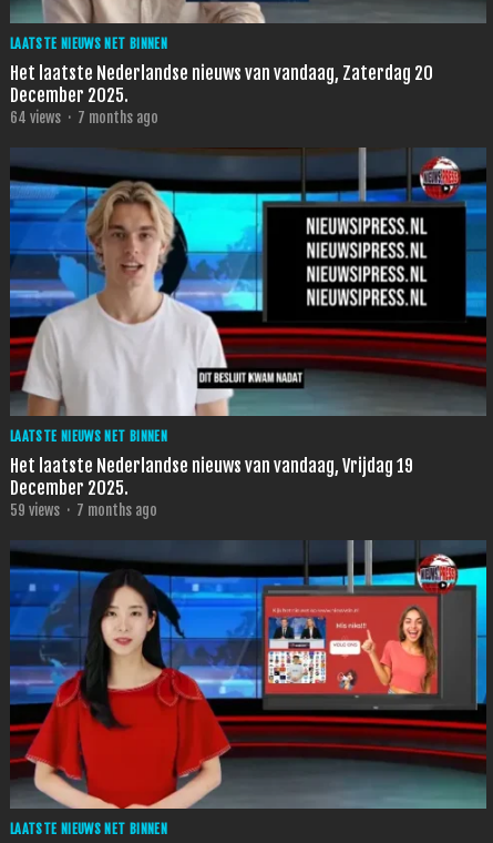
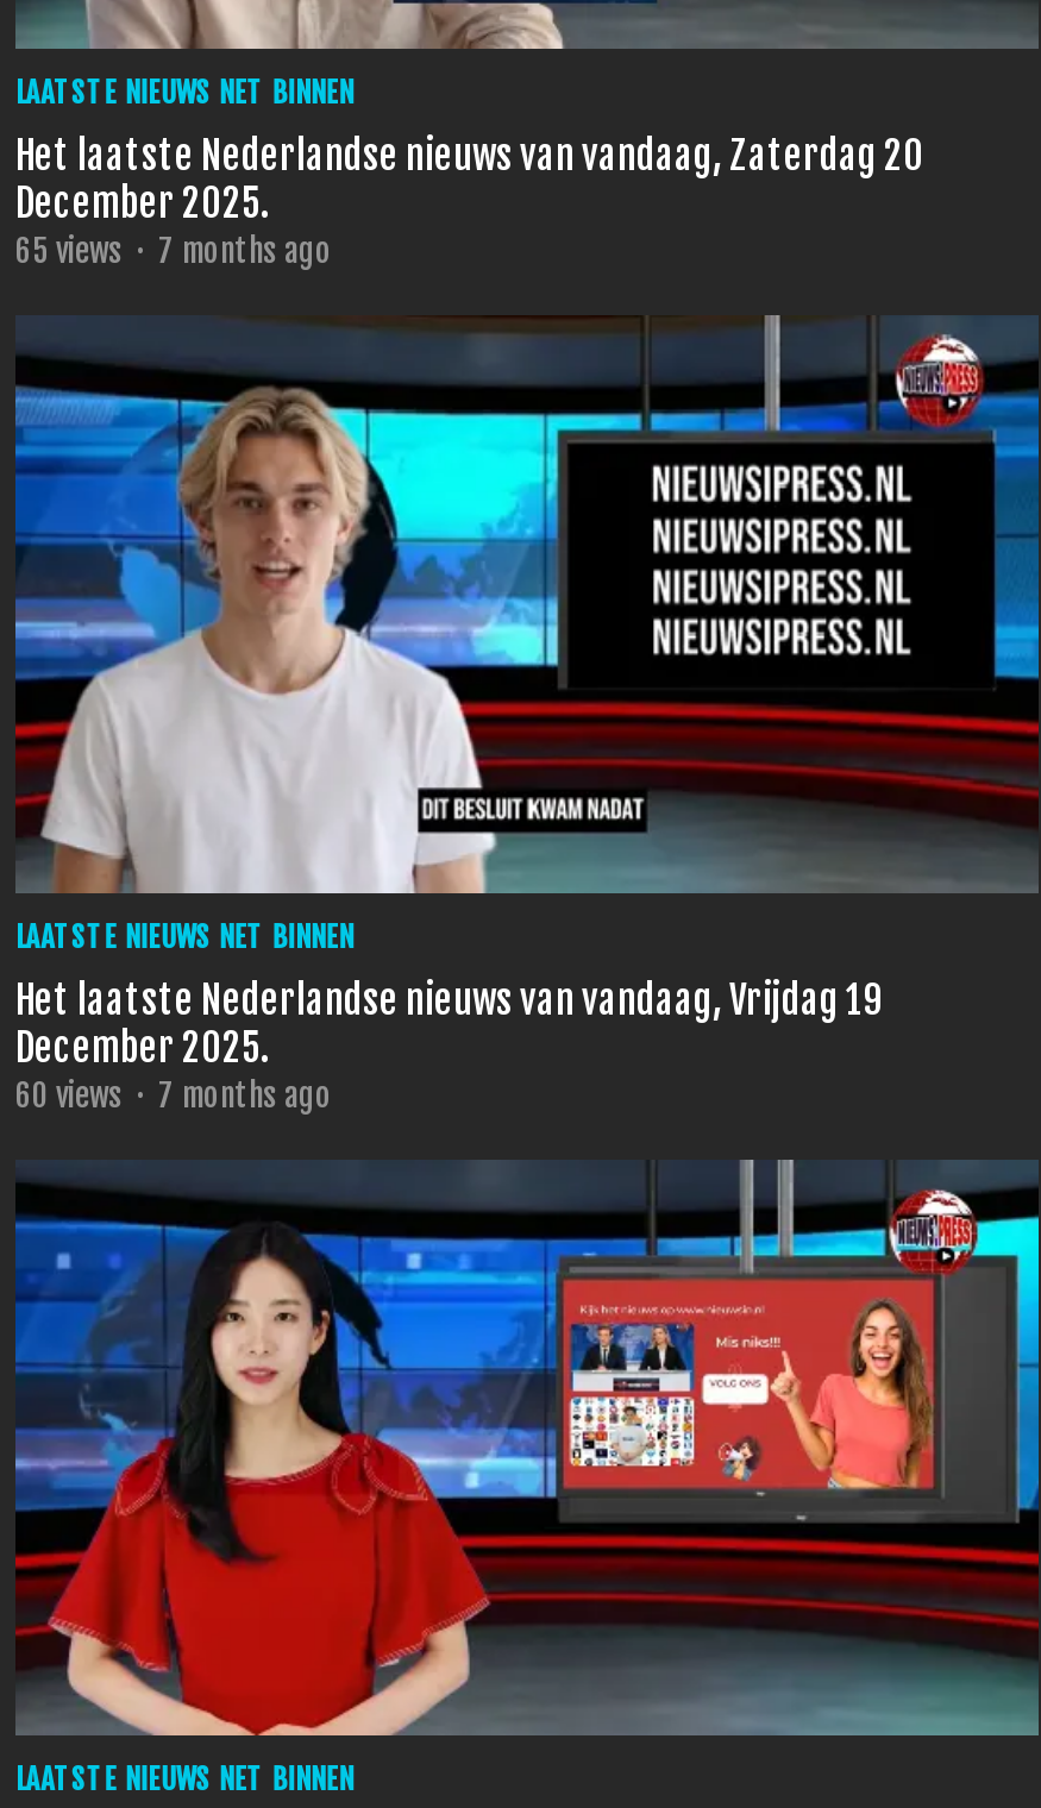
[10,109,158,126] 64 views · 7 months ago -> [15,233,332,271] 65 views · 7 months ago
[10,501,157,519] 59 views · 7 months ago -> [15,1076,332,1114] 60 views · 7 months ago

